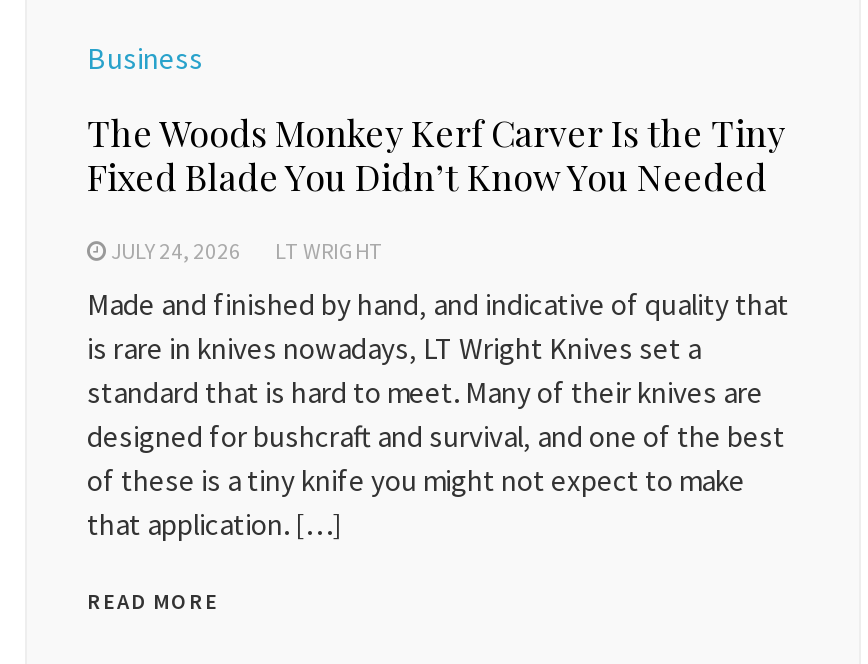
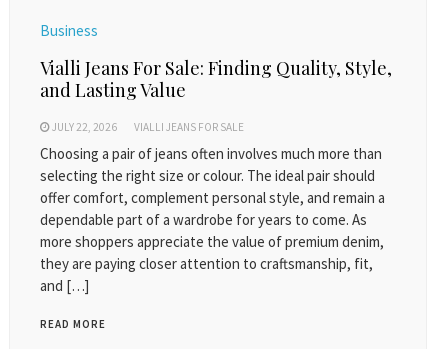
[87,110,785,202] The Woods Monkey Kerf Carver Is the Tiny | Fixed Blade You Didn’t Know You Needed -> [40,56,392,102] Vialli Jeans For Sale: Finding Quality, Style, | and Lasting Value
[111,238,383,266] JULY 24, 2026 | LT WRIGHT -> [52,120,244,134] JULY 22, 2026 | VIALLI JEANS FOR SALE
[87,286,789,544] Made and finished by hand, and indicative of quality that | is rare in knives nowadays, LT Wright Knives set a | standard that is hard to meet. Many of their knives are | designed for bushcraft and survival, and one of the best | of these is a tiny knife you might not expect to make | that application. […] -> [40,144,385,295] Choosing a pair of jeans often involves much more than | selecting the right size or colour. The ideal pair should | offer comfort, complement personal style, and remain a | dependable part of a wardrobe for years to come. As | more shoppers appreciate the value of premium denim, | they are paying closer attention to craftsmanship, fit, | and […]

